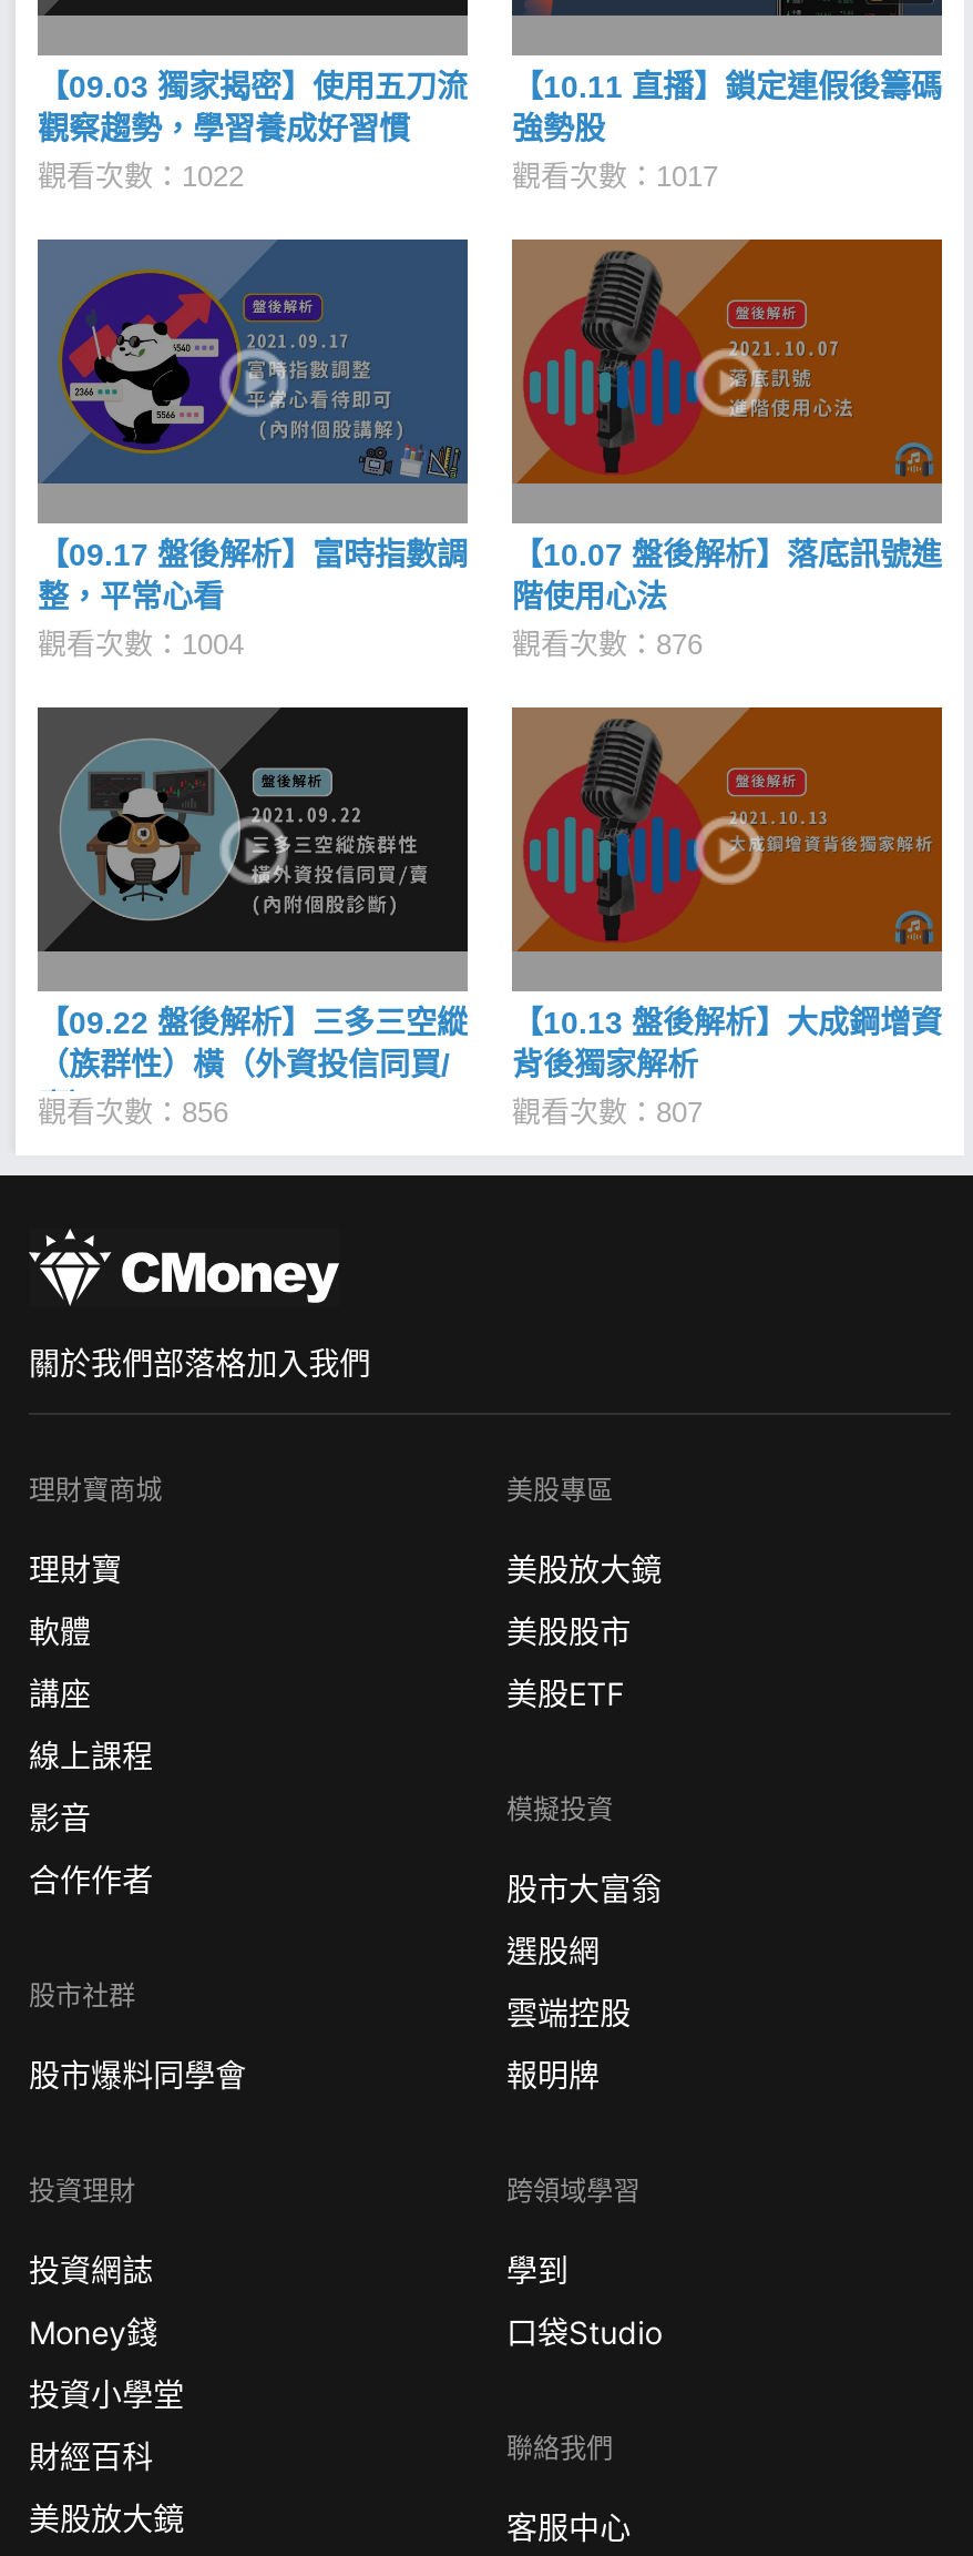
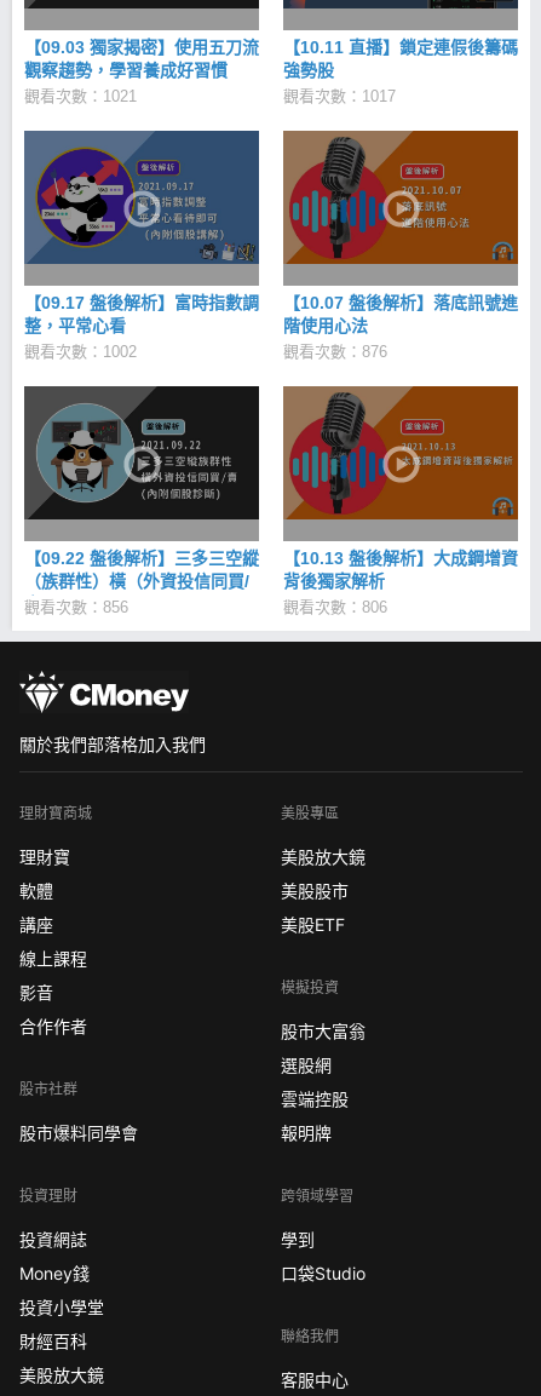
[38,161,244,194] 觀看次數：1022 -> [24,88,137,106] 觀看次數：1021
[38,629,244,662] 觀看次數：1004 -> [24,343,137,361] 觀看次數：1002
[512,1096,703,1130] 觀看次數：807 -> [283,599,387,617] 觀看次數：806

